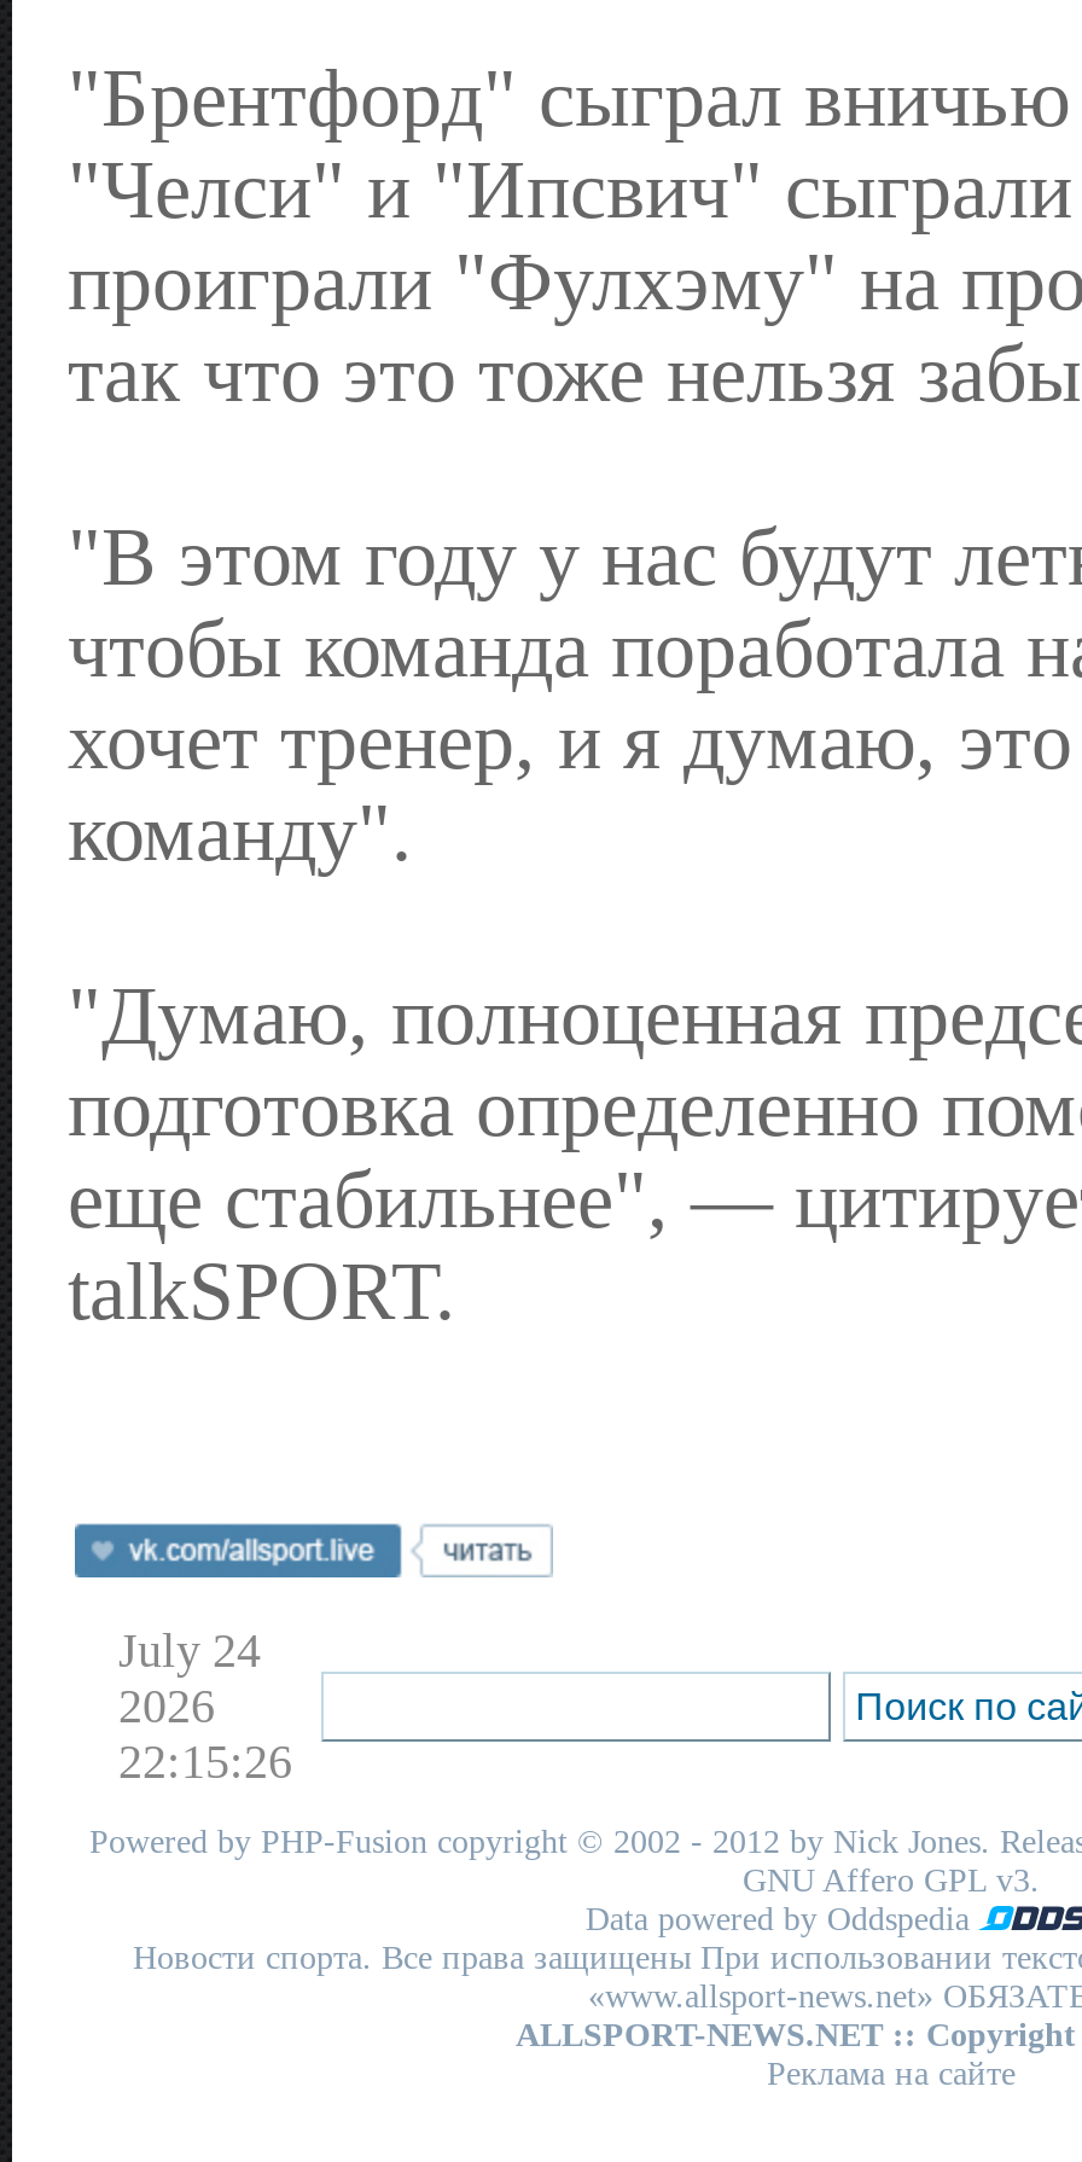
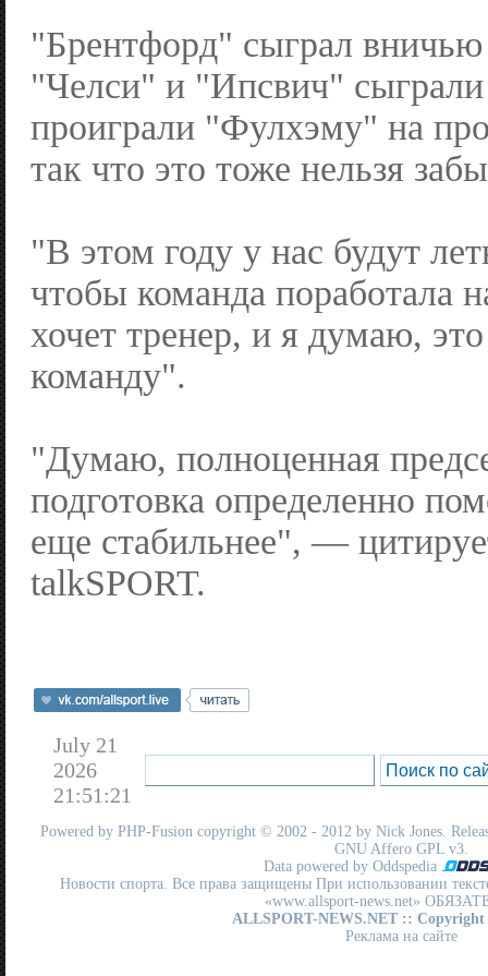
[118,1622,261,1675] July 24 -> [53,732,118,756] July 21
[118,1733,292,1786] 22:15:26 -> [53,782,132,806] 21:51:21

